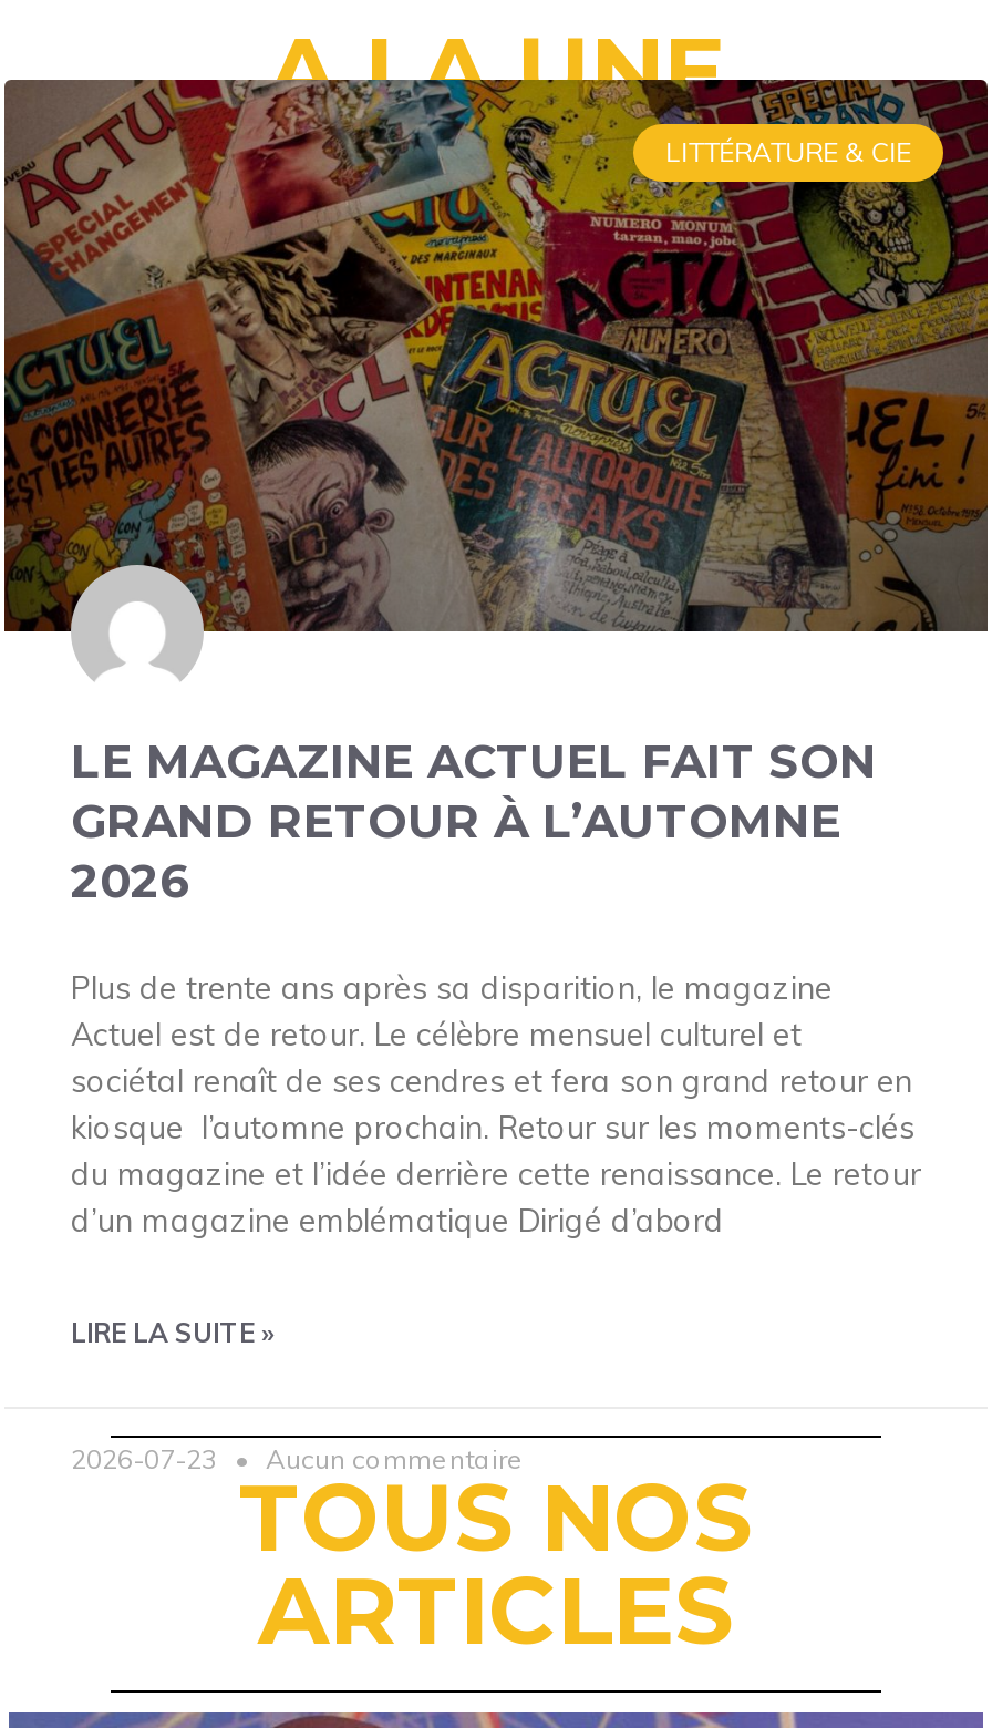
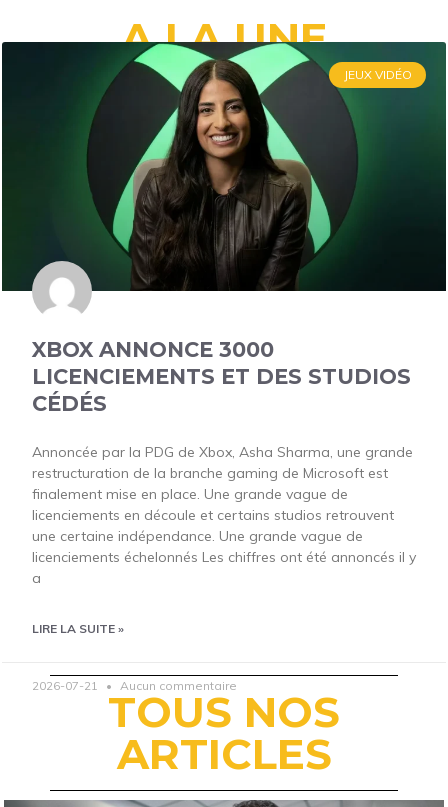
[7,78,985,634] [image] | LITTÉRATURE & CIE -> [3,41,445,292] [image] | JEUX VIDÉO
[71,732,877,907] LE MAGAZINE ACTUEL FAIT SON | GRAND RETOUR À L’AUTOMNE | 2026 -> [32,337,411,416] XBOX ANNONCE 3000 | LICENCIEMENTS ET DES STUDIOS | CÉDÉS
[71,967,921,1240] Plus de trente ans après sa disparition, le magazine | Actuel est de retour. Le célèbre mensuel culturel et | sociétal renaît de ses cendres et fera son grand retour en | kiosque l’automne prochain. Retour sur les moments-clés | du magazine et l’idée derrière cette renaissance. Le retour | d’un magazine emblématique Dirigé d’abord -> [32,443,416,587] Annoncée par la PDG de Xbox, Asha Sharma, une grande | restructuration de la branche gaming de Microsoft est | finalement mise en place. Une grande vague de | licenciements en découle et certains studios retrouvent | une certaine indépendance. Une grande vague de | licenciements échelonnés Les chiffres ont été annoncés il y | a
[71,1441,525,1475] 2026-07-23 Aucun commentaire -> [32,678,237,693] 2026-07-21 Aucun commentaire

